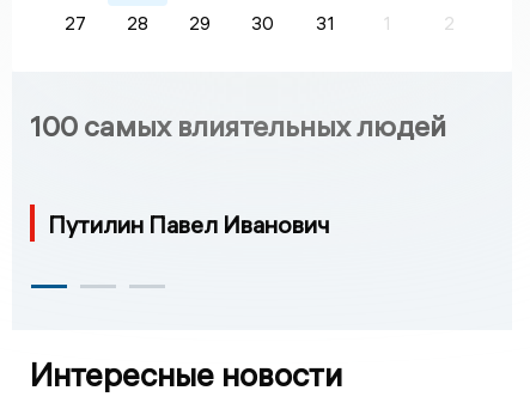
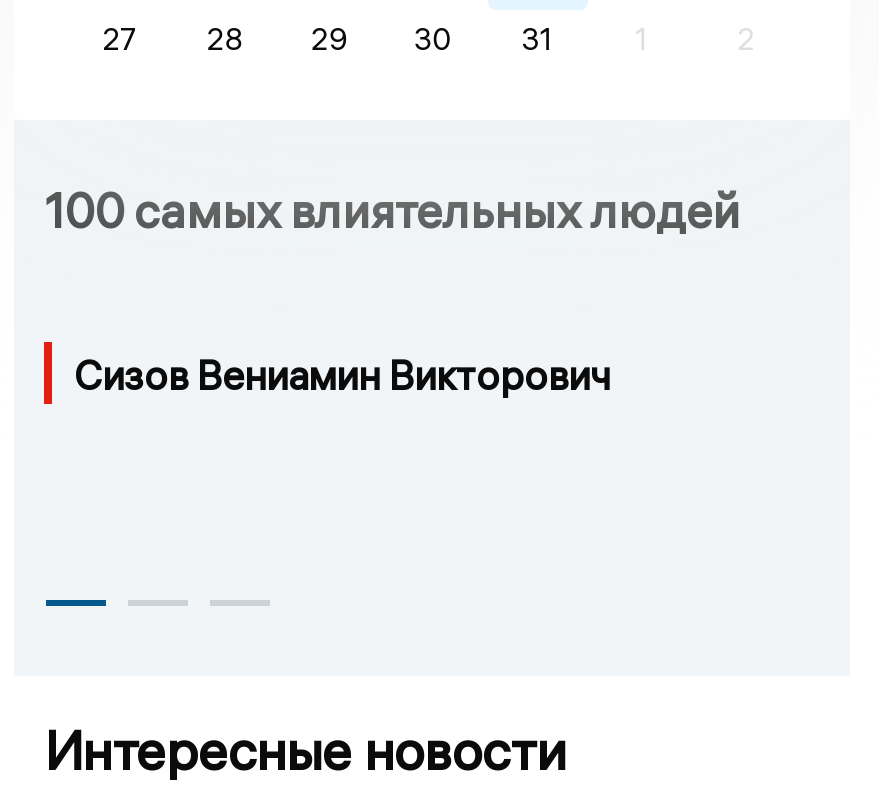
[48,209,330,239] Путилин Павел Иванович -> [74,350,612,400] Сизов Вениамин Викторович

